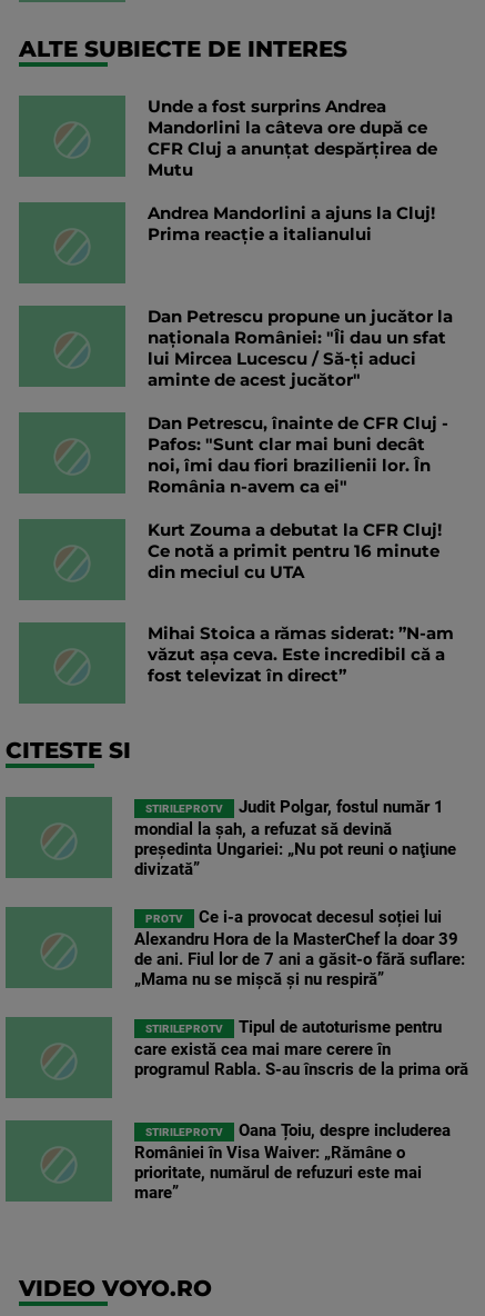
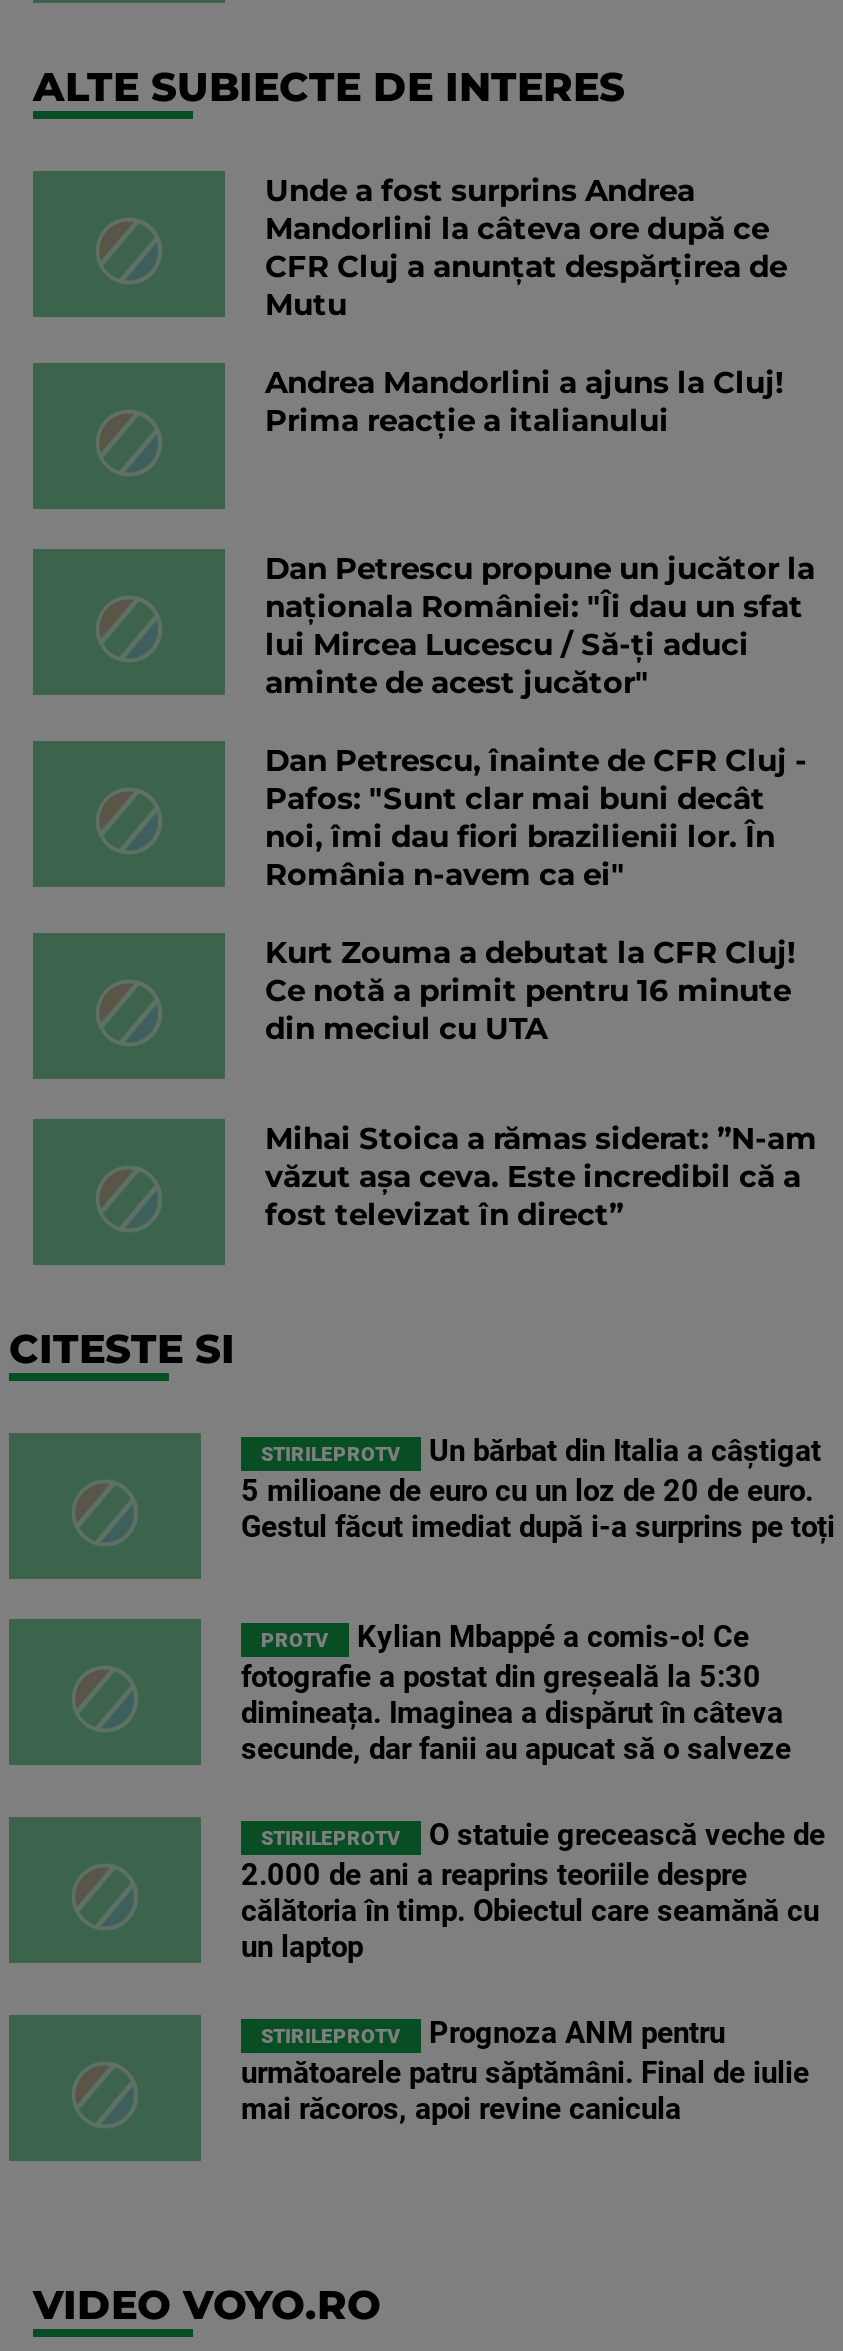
[134,797,456,880] Judit Polgar, fostul număr 1 | mondial la şah, a refuzat să devină | preşedinta Ungariei: „Nu pot reuni o naţiune | divizată” -> [241,1434,835,1546] Un bărbat din Italia a câștigat | 5 milioane de euro cu un loz de 20 de euro. | Gestul făcut imediat după i-a surprins pe toți
[134,907,465,990] Ce i-a provocat decesul soției lui | Alexandru Hora de la MasterChef la doar 39 | de ani. Fiul lor de 7 ani a găsit-o fără suflare: | „Mama nu se mișcă și nu respiră” -> [241,1620,791,1768] Kylian Mbappé a comis-o! Ce | fotografie a postat din greșeală la 5:30 | dimineața. Imaginea a dispărut în câteva | secunde, dar fanii au apucat să o salveze
[134,1017,468,1080] Tipul de autoturisme pentru | care există cea mai mare cerere în | programul Rabla. S-au înscris de la prima oră -> [241,1818,825,1966] O statuie grecească veche de | 2.000 de ani a reaprins teoriile despre | călătoria în timp. Obiectul care seamănă cu | un laptop
[134,1121,451,1203] Oana Țoiu, despre includerea | României în Visa Waiver: „Rămâne o | prioritate, numărul de refuzuri este mai | mare” -> [241,2016,809,2128] Prognoza ANM pentru | următoarele patru săptămâni. Final de iulie | mai răcoros, apoi revine canicula

